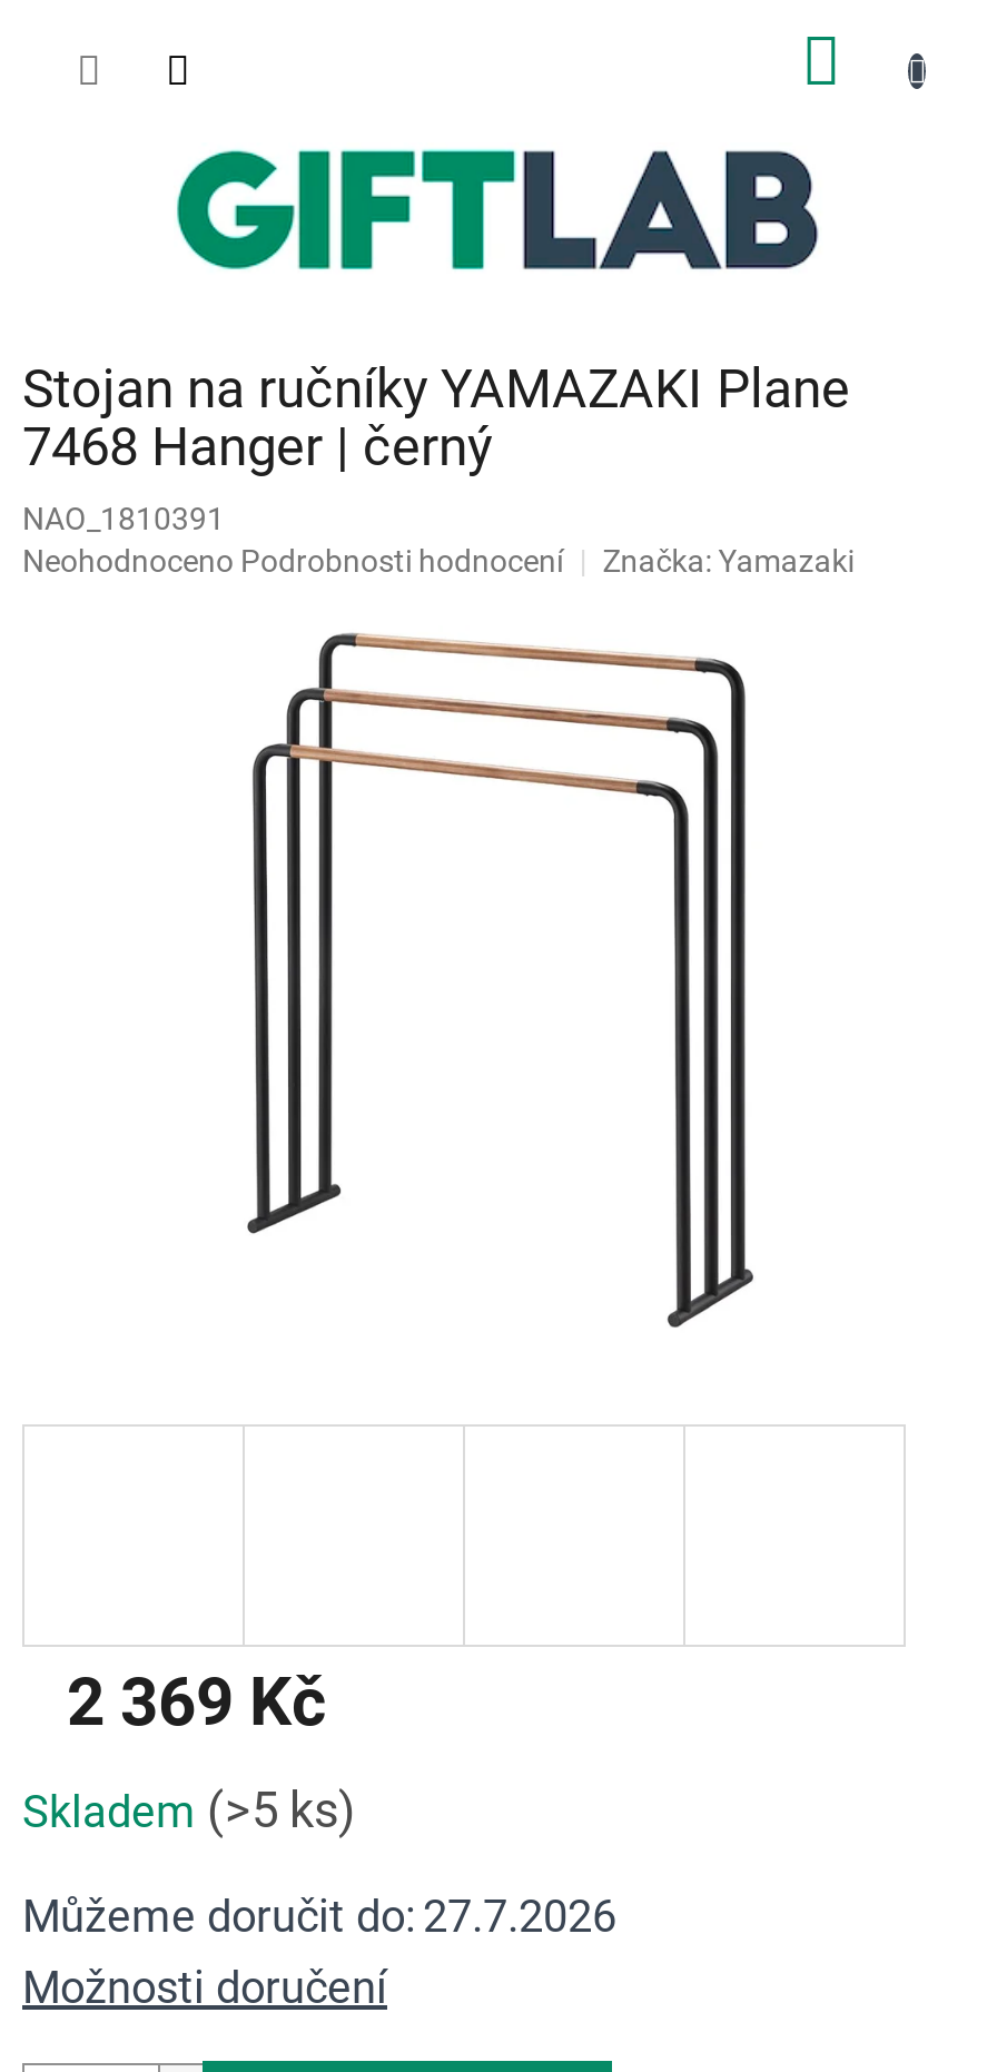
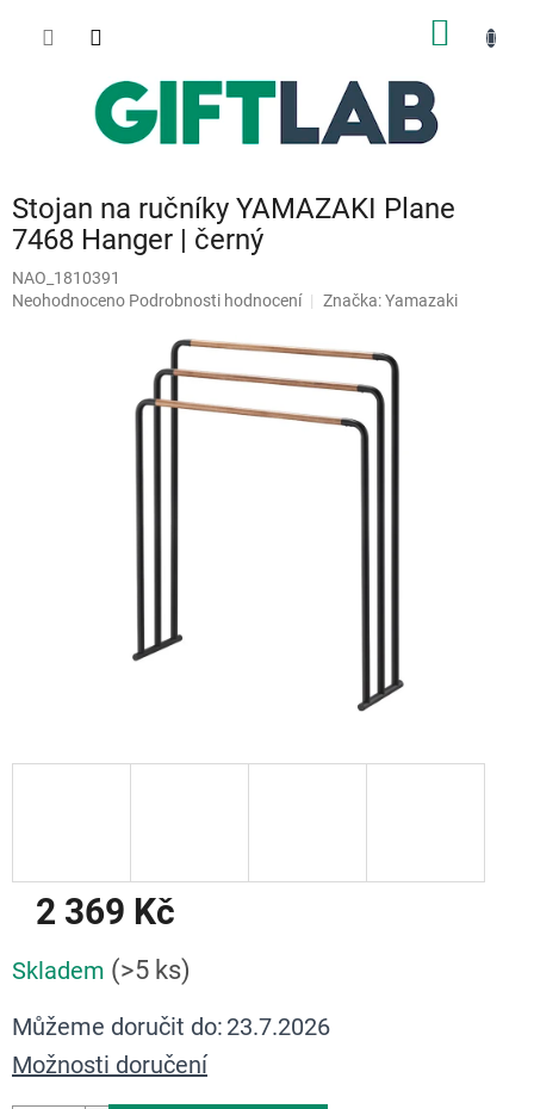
[22,1890,616,1943] Můžeme doručit do: 27.7.2026 -> [12,1013,330,1041] Můžeme doručit do: 23.7.2026

